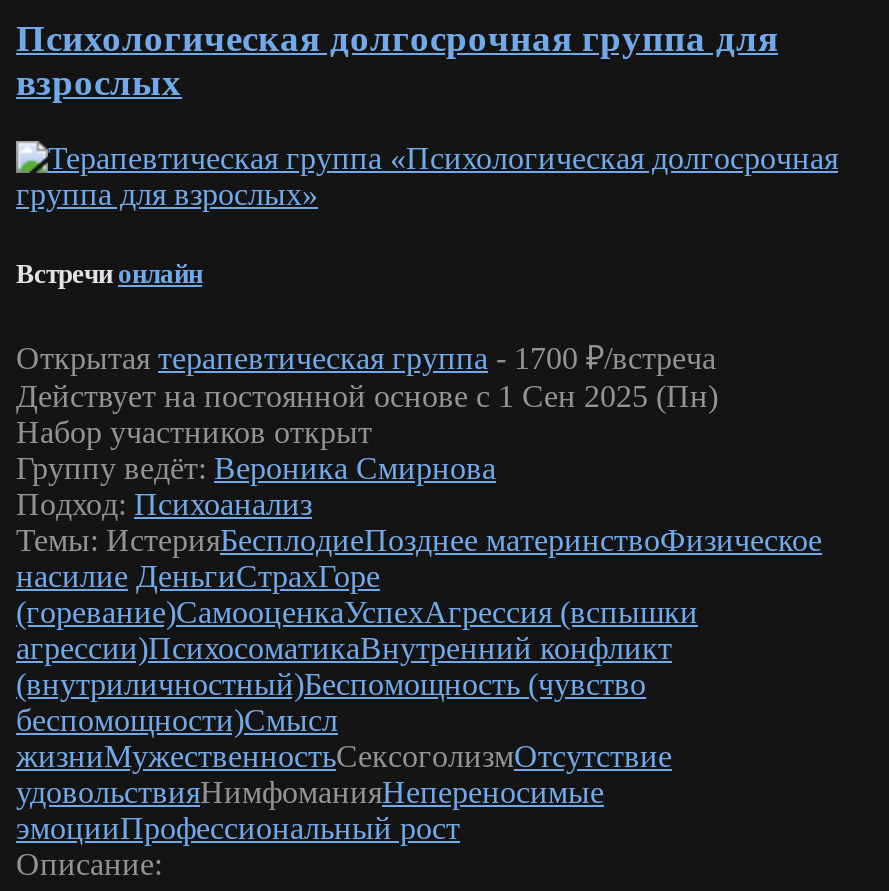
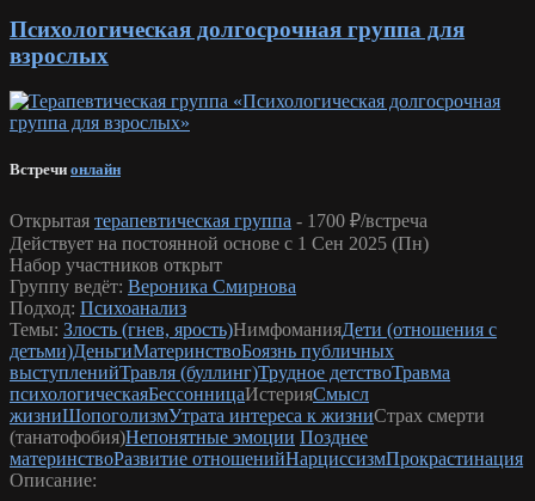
[16,522,822,844] Темы: ИстерияБесплодиеПозднее материнствоФизическое | насилие ДеньгиСтрахГоре | (горевание)СамооценкаУспехАгрессия (вспышки | агрессии)ПсихосоматикаВнутренний конфликт | (внутриличностный)Беспомощность (чувство | беспомощности)Смысл | жизниМужественностьСексоголизмОтсутствие | удовольствияНимфоманияНепереносимые | эмоцииПрофессиональный рост -> [10,319,523,468] Темы: Злость (гнев, ярость)НимфоманияДети (отношения с | детьми)ДеньгиМатеринствоБоязнь публичных | выступленийТравля (буллинг)Трудное детствоТравма | психологическаяБессонницаИстерияСмысл | жизниШопоголизмУтрата интереса к жизниСтрах смерти | (танатофобия)Непонятные эмоции Позднее | материнствоРазвитие отношенийНарциссизмПрокрастинация

